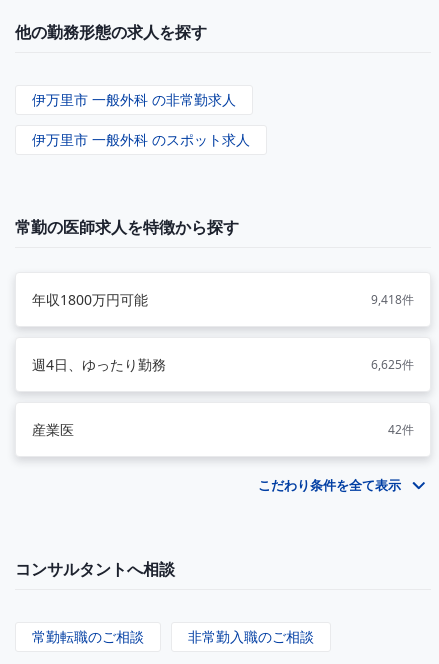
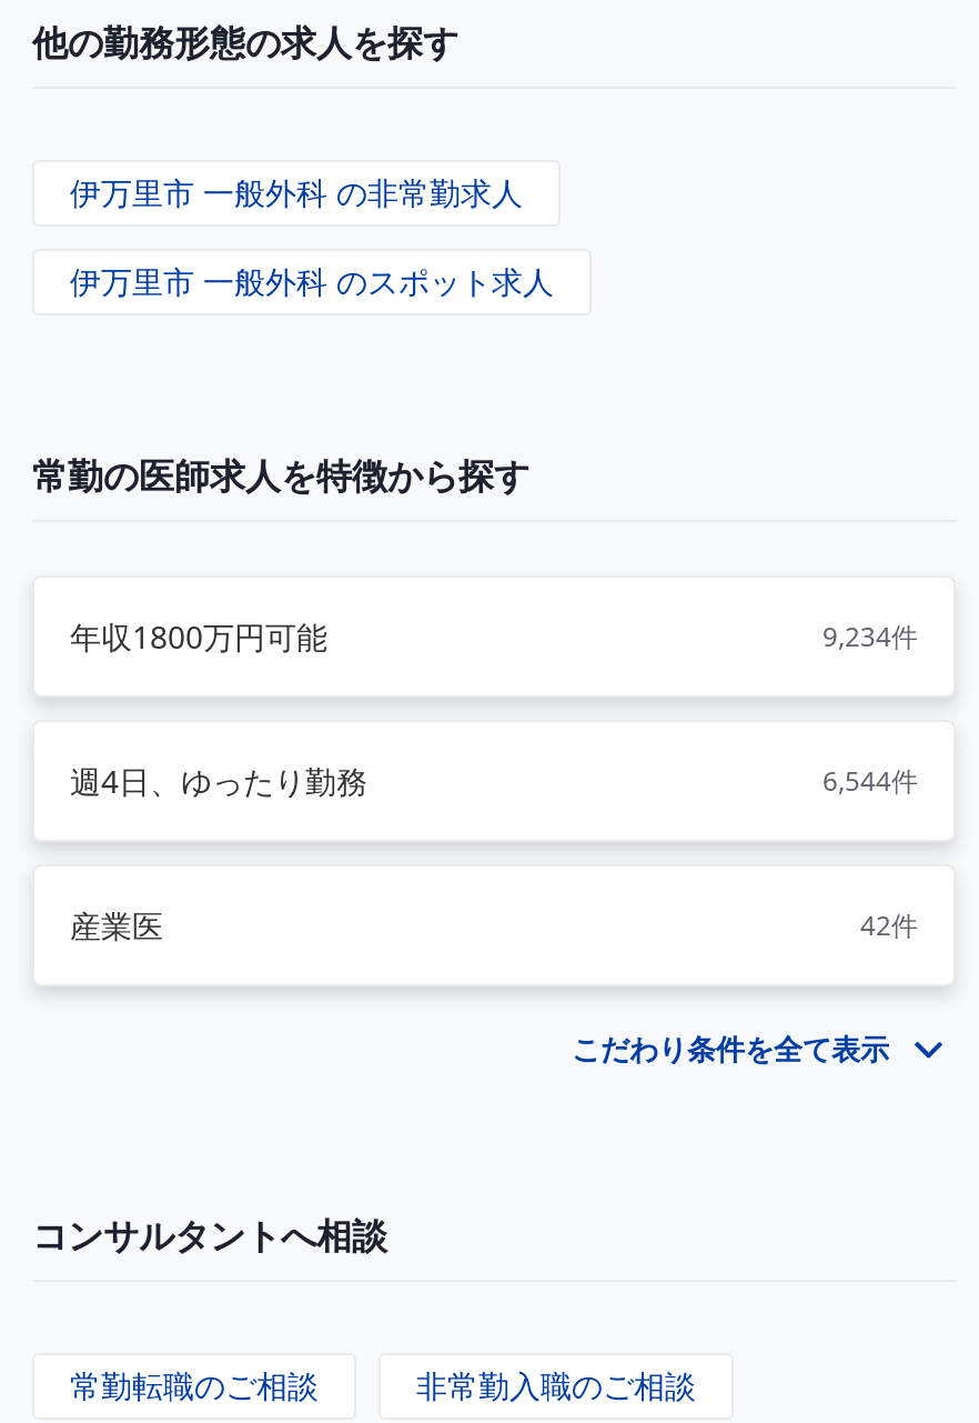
[371,291,414,308] 9,418件 -> [822,617,918,655] 9,234件
[371,356,414,373] 6,625件 -> [822,761,918,799] 6,544件

